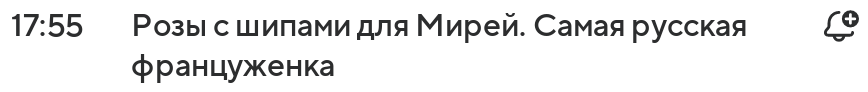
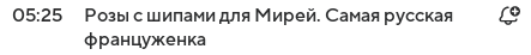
[11,8,747,44] 17:55 Розы с шипами для Мирей. Самая русская -> [12,5,453,26] 05:25 Розы с шипами для Мирей. Самая русская

